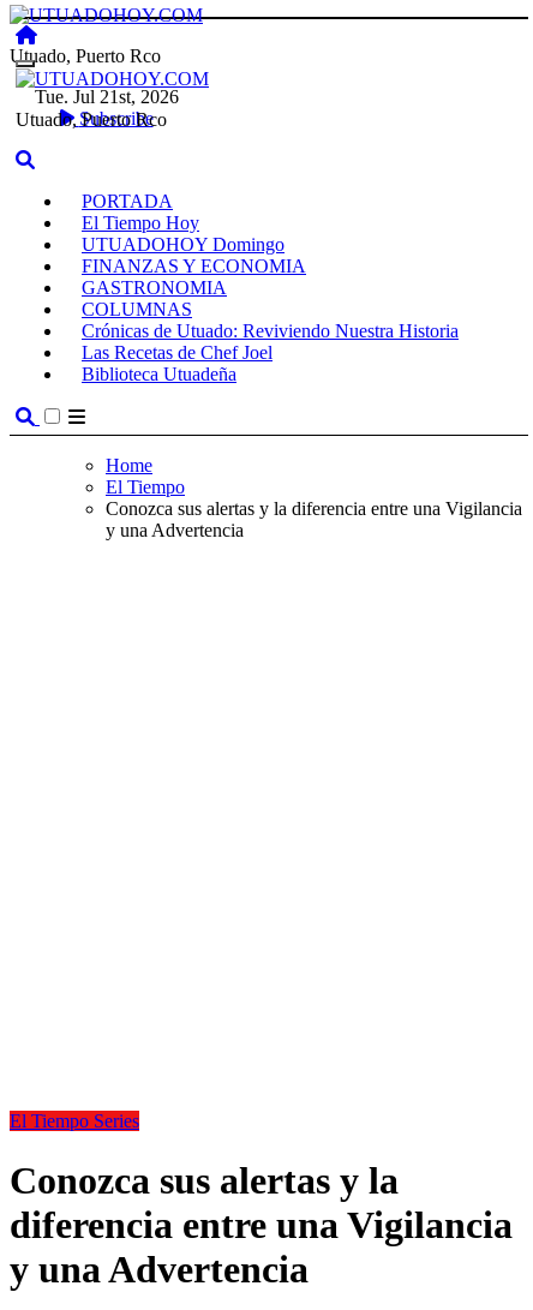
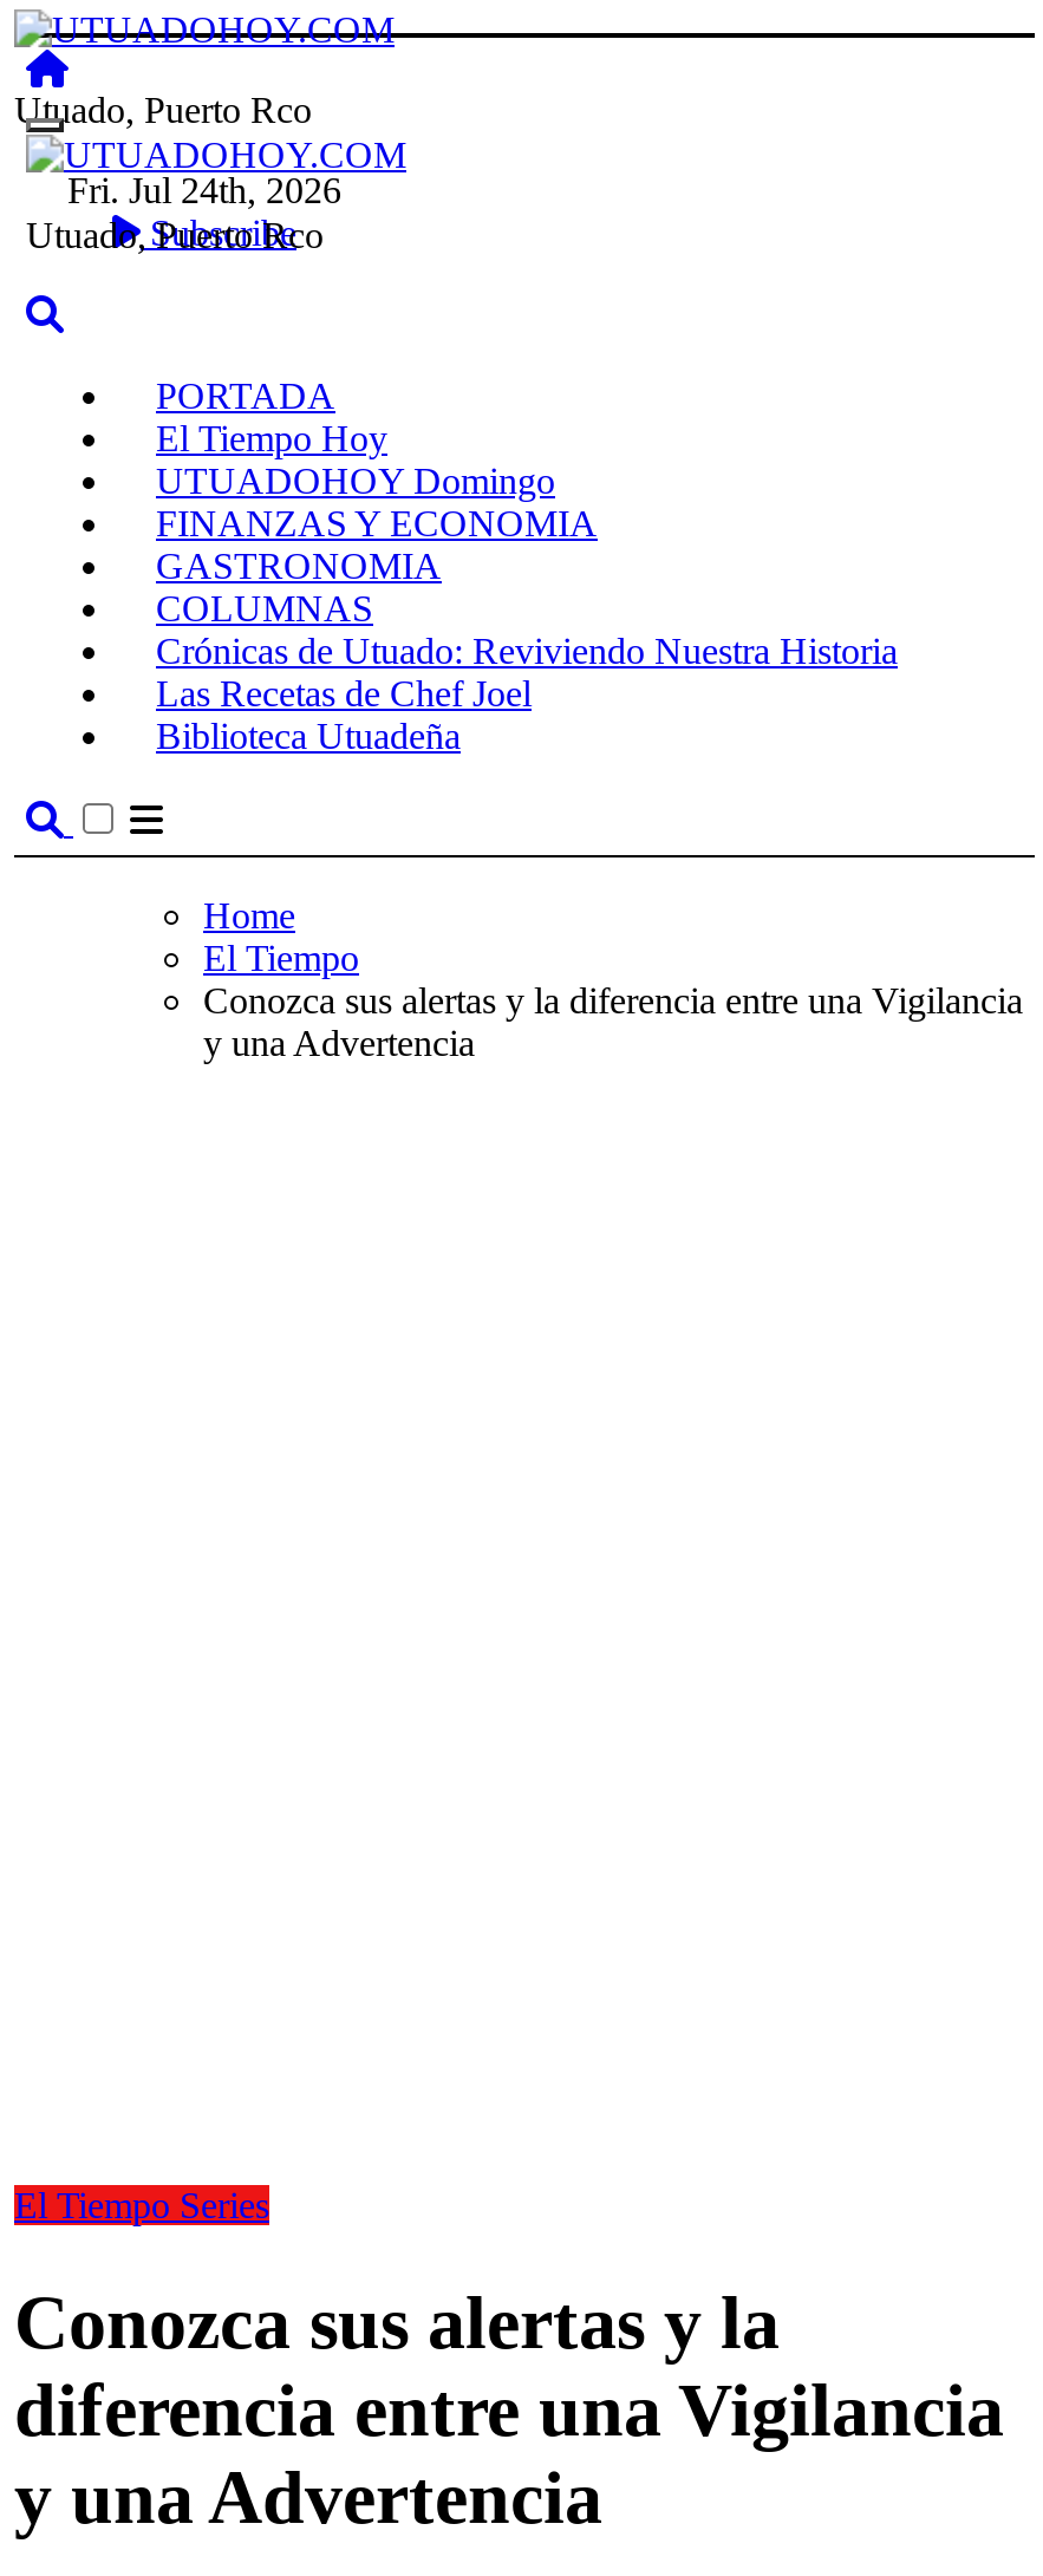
[34,87,178,107] Tue. Jul 21st, 2026 -> [67,171,341,211] Fri. Jul 24th, 2026

